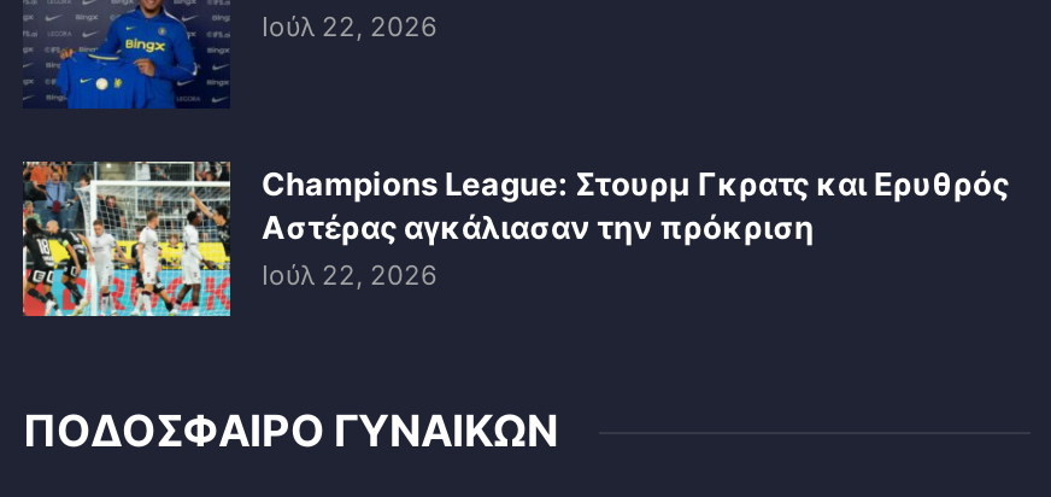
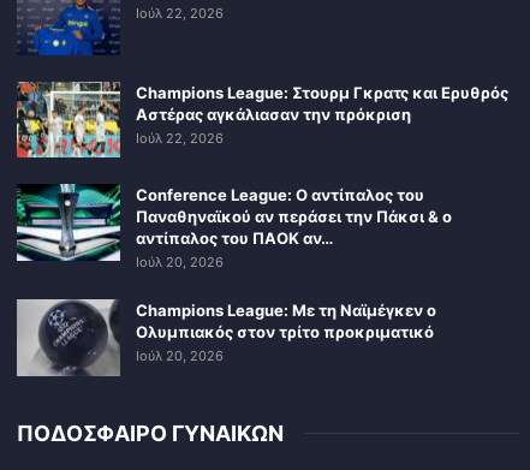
none -> [16,183,452,364] [image] | Conference League: Ο αντίπαλος του | Παναθηναϊκού αν περάσει την Πάκσι & ο | αντίπαλος του ΠΑΟΚ αν… | Ιούλ 20, 2026 | Champions League: Με τη Ναϊμέγκεν ο | Ολυμπιακός στον τρίτο προκριματικό | Ιούλ 20, 2026
none -> [16,298,120,377] [image]

